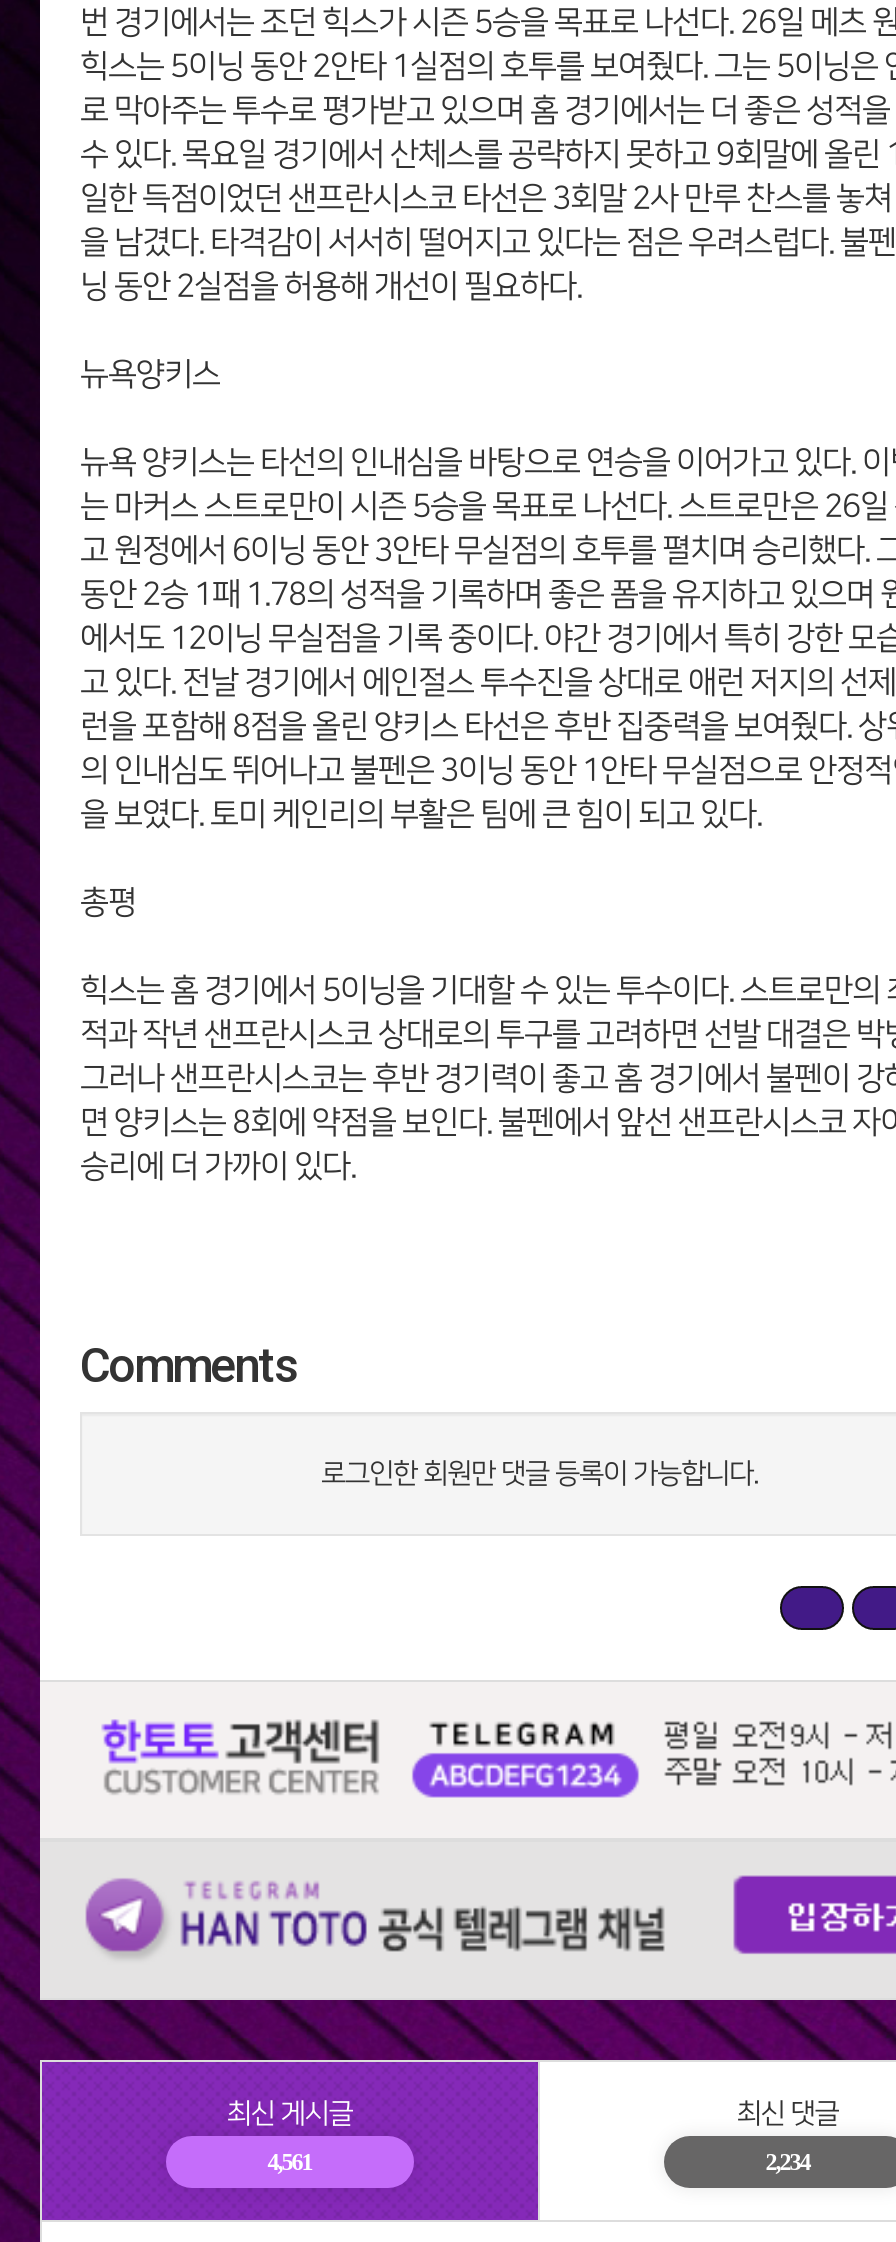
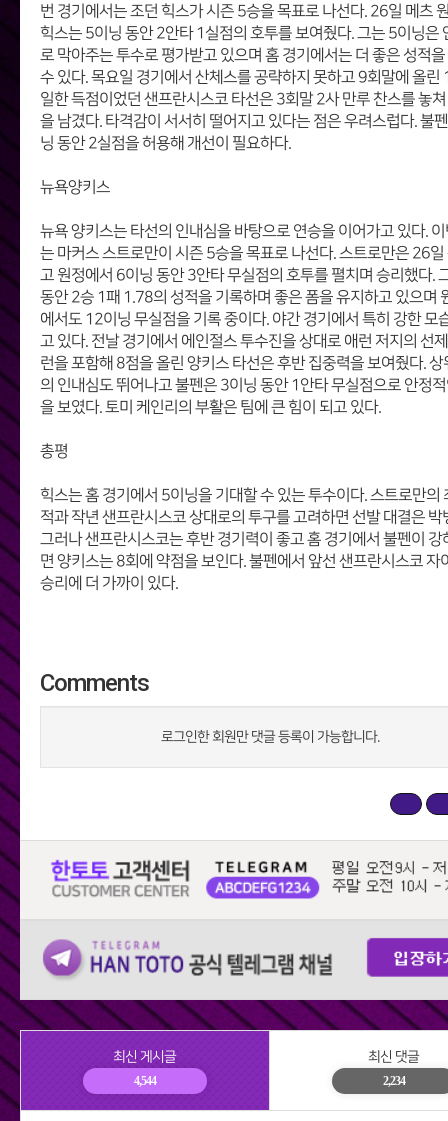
[268,2148,312,2176] 4,561 -> [134,1074,156,1088] 4,544

